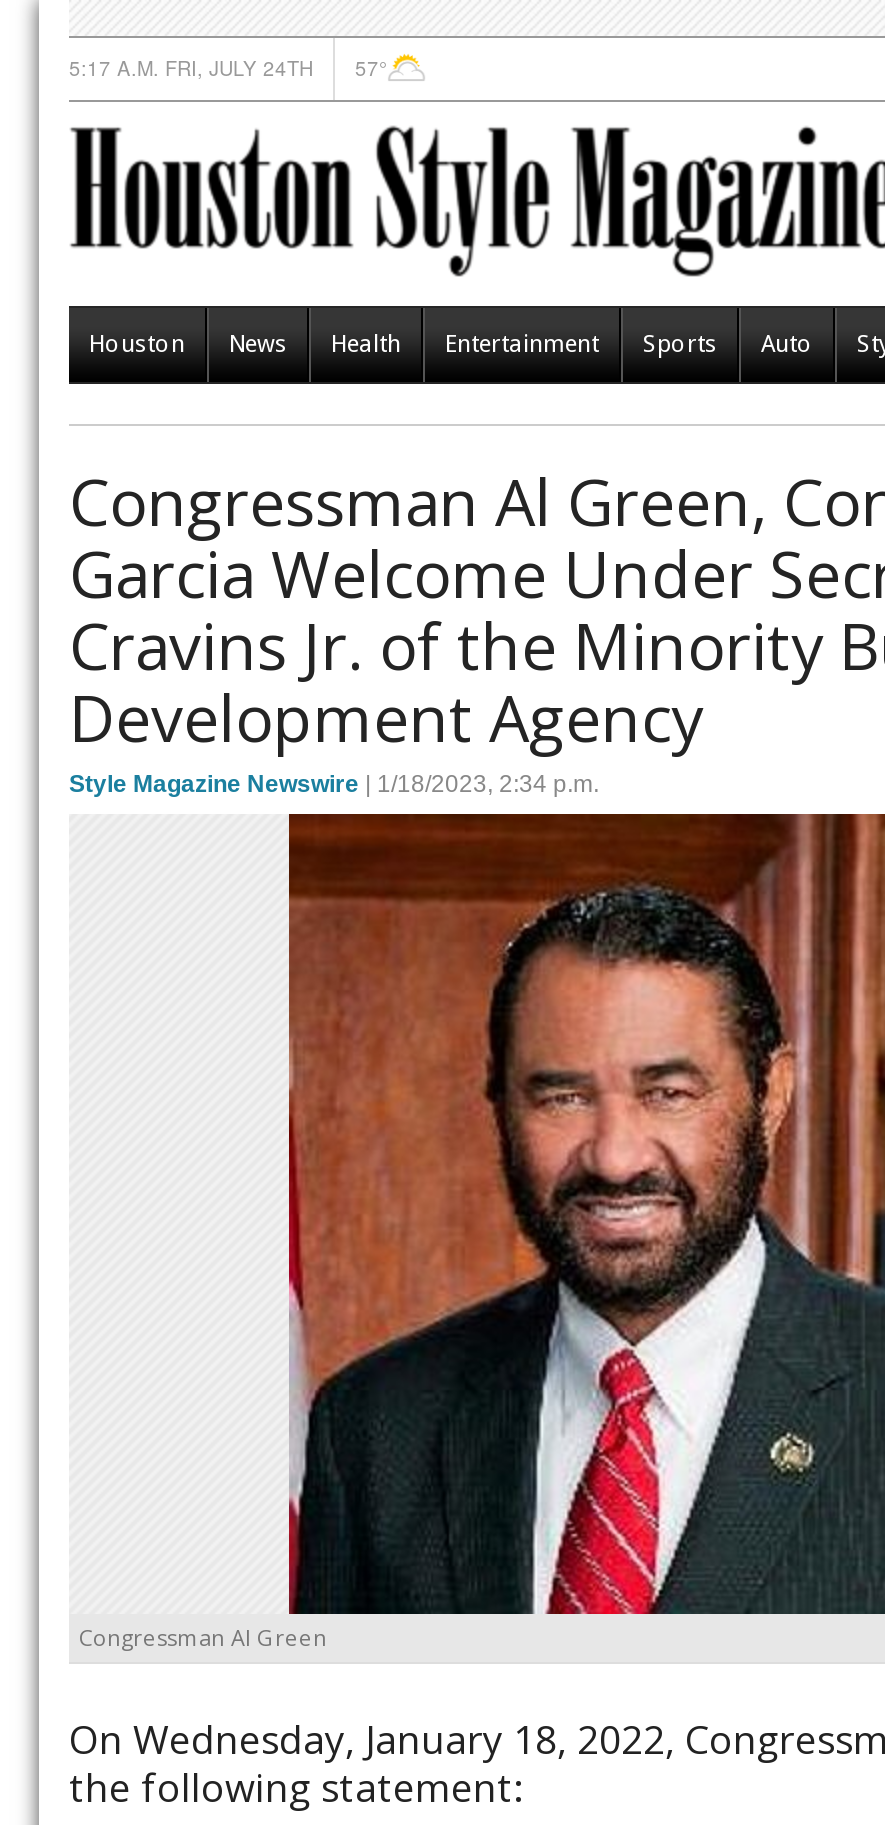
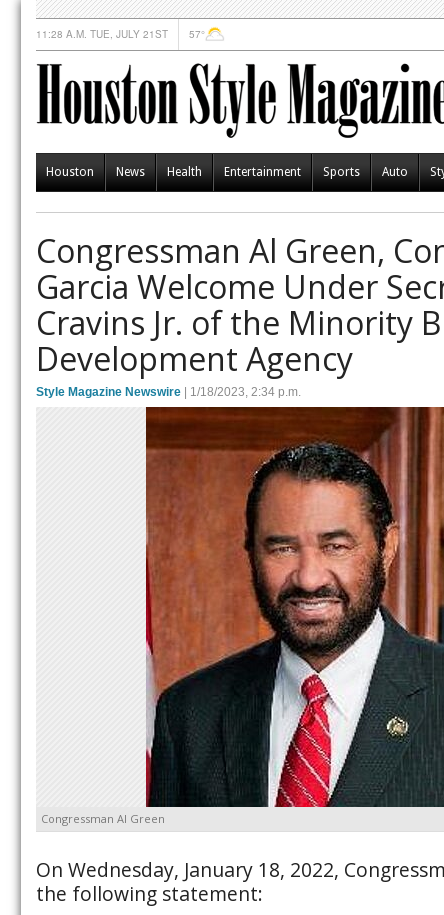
[69,54,387,82] 5:17 A.M. FRI, JULY 24TH 57° -> [36,27,205,41] 11:28 A.M. TUE, JULY 21ST 57°

